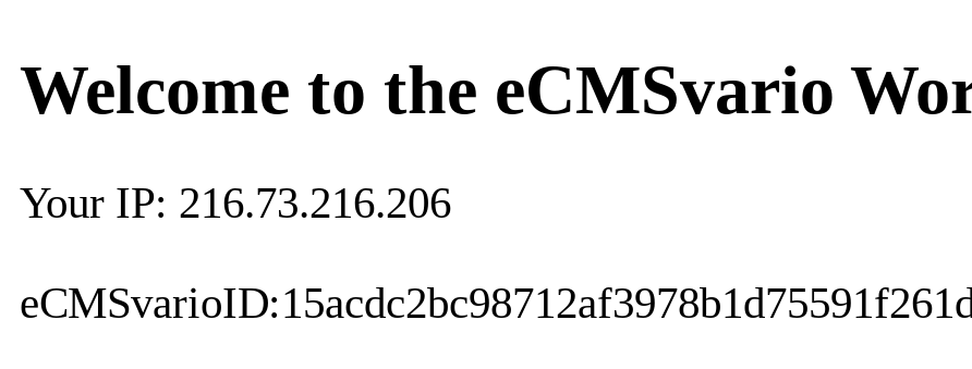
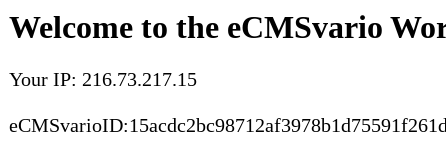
[20,178,451,226] Your IP: 216.73.216.206 -> [9,68,197,90] Your IP: 216.73.217.15

